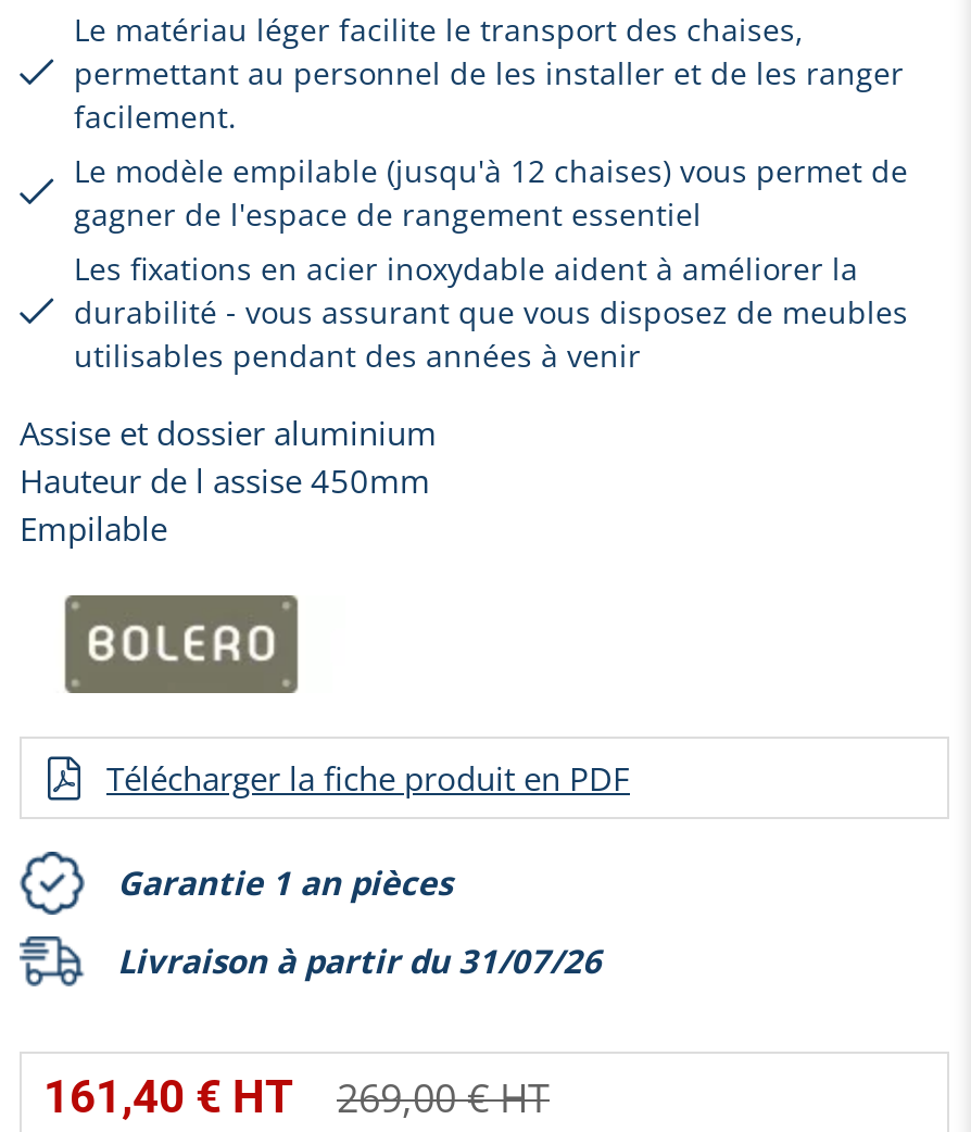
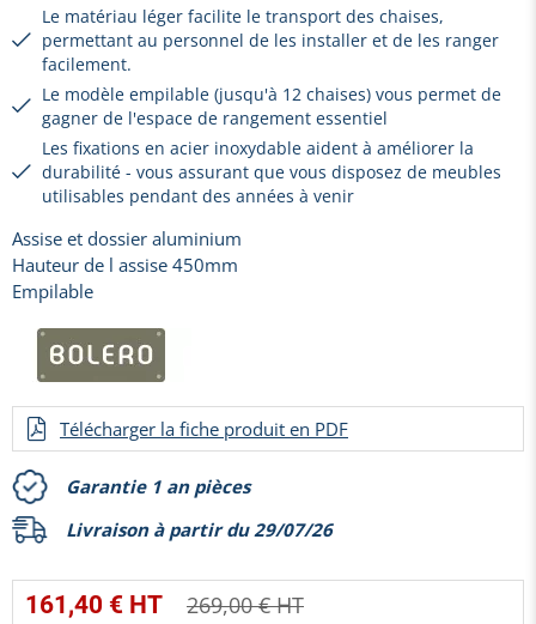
[117,939,602,982] Livraison à partir du 31/07/26 -> [66,518,333,541] Livraison à partir du 29/07/26

